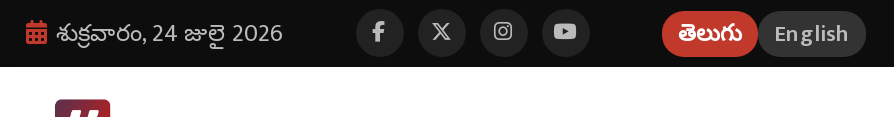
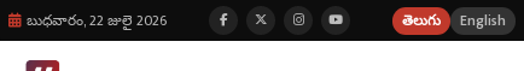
[56,13,282,53] శుక్రవారం, 24 జులై 2026 -> [27,8,167,32] బుధవారం, 22 జులై 2026

